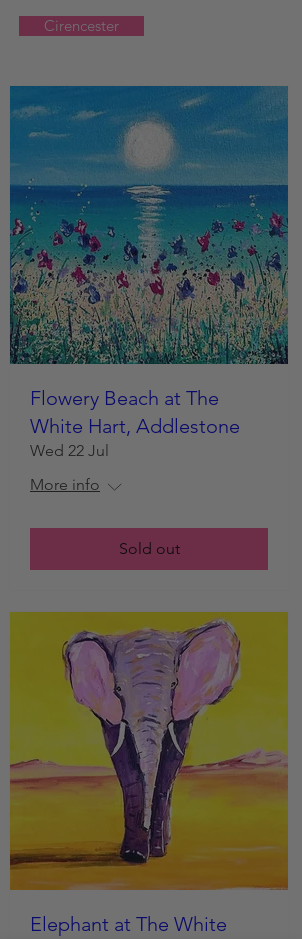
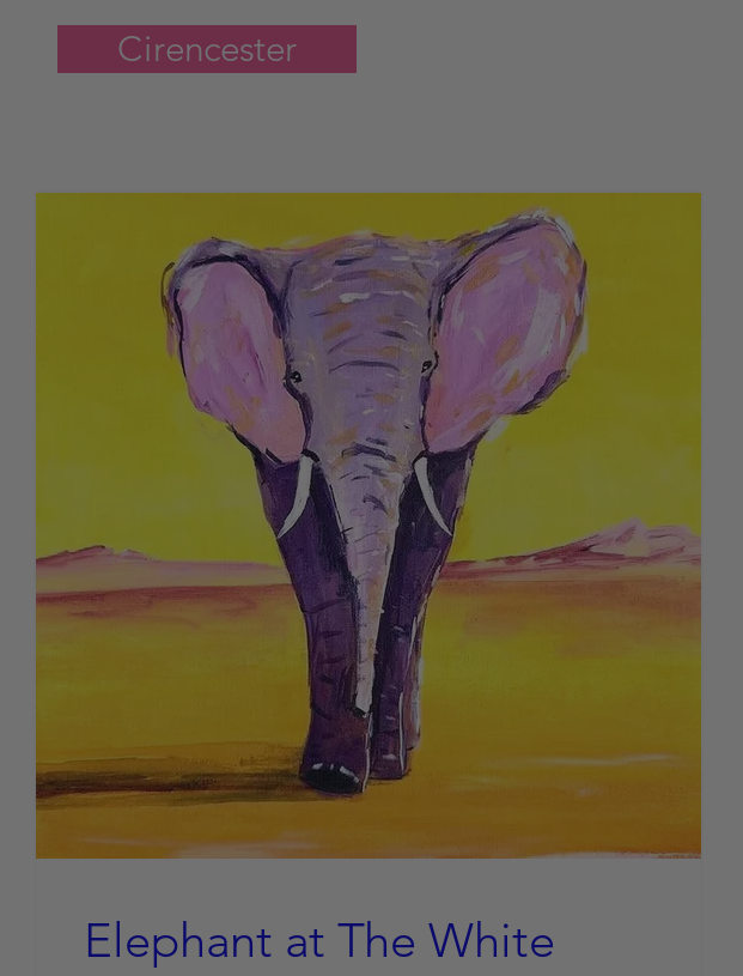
[9,85,289,558] [image] | Flowery Beach at The | White Hart, Addlestone | Wed 22 Jul | More info | Sold out -> none

